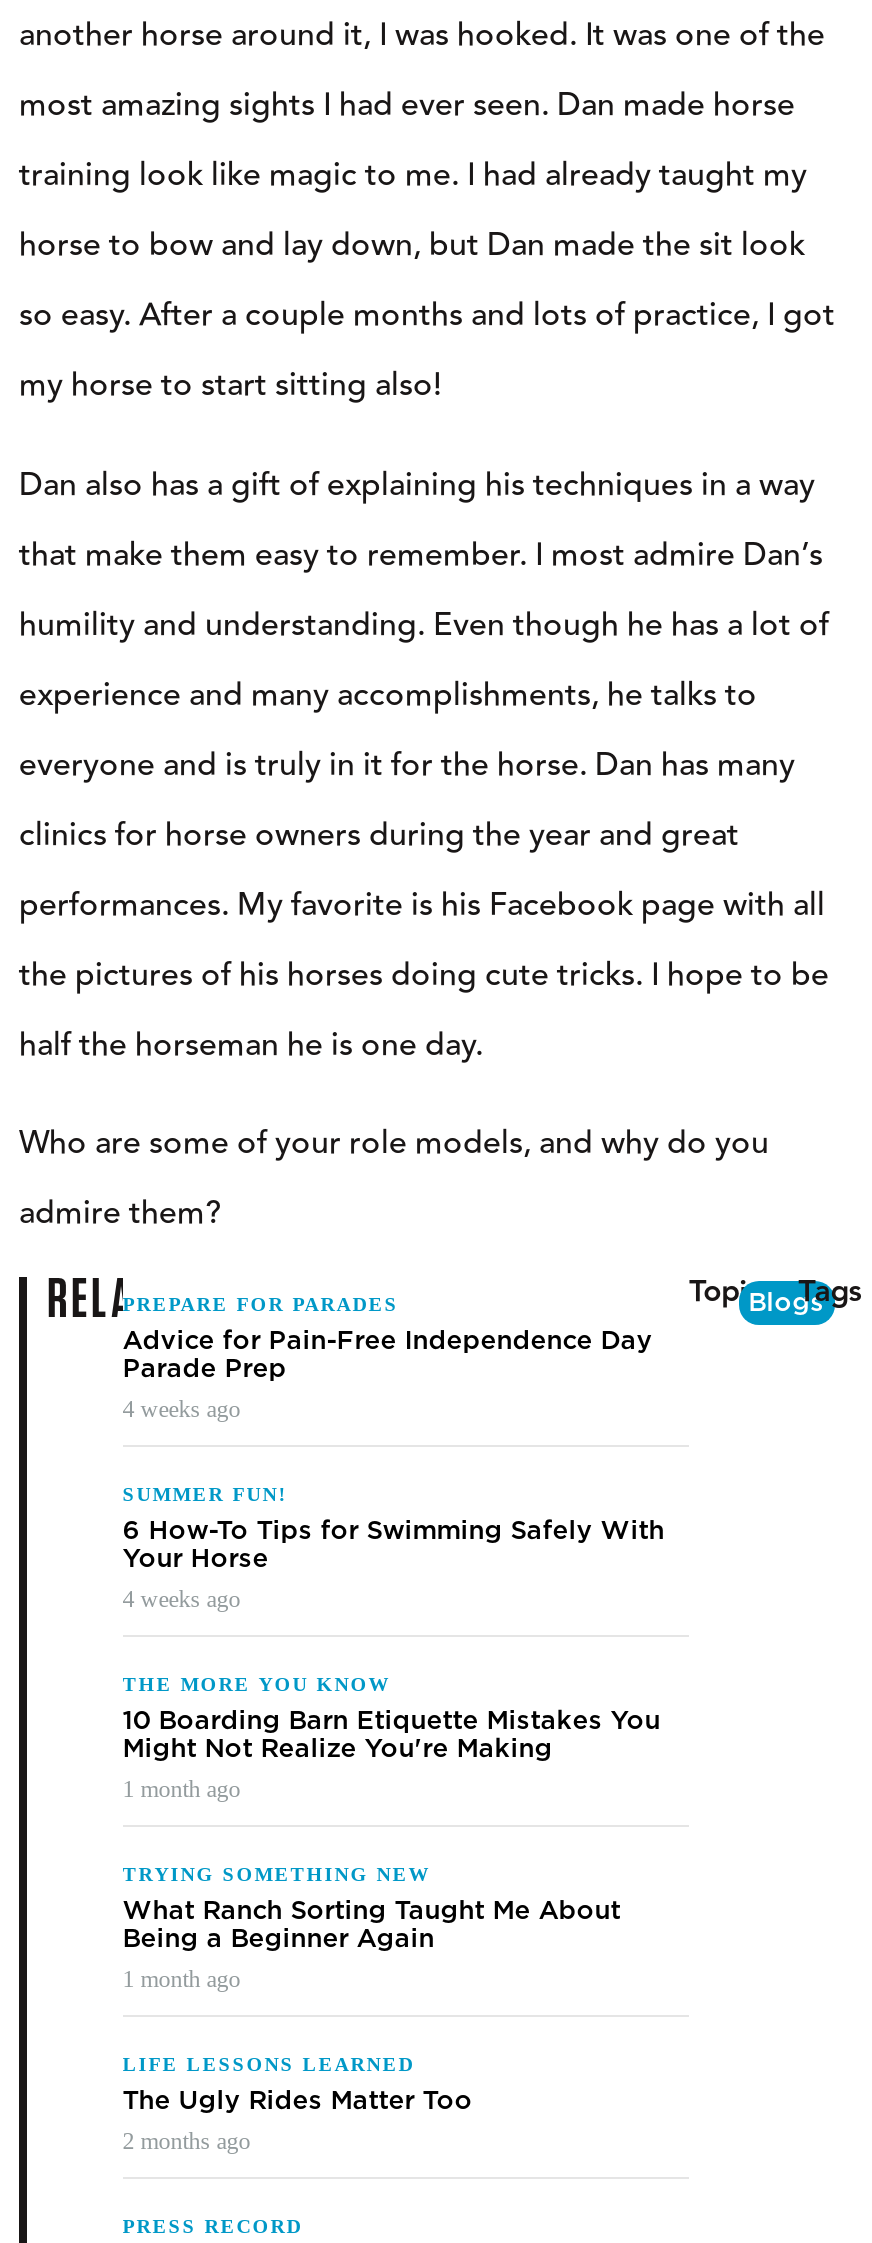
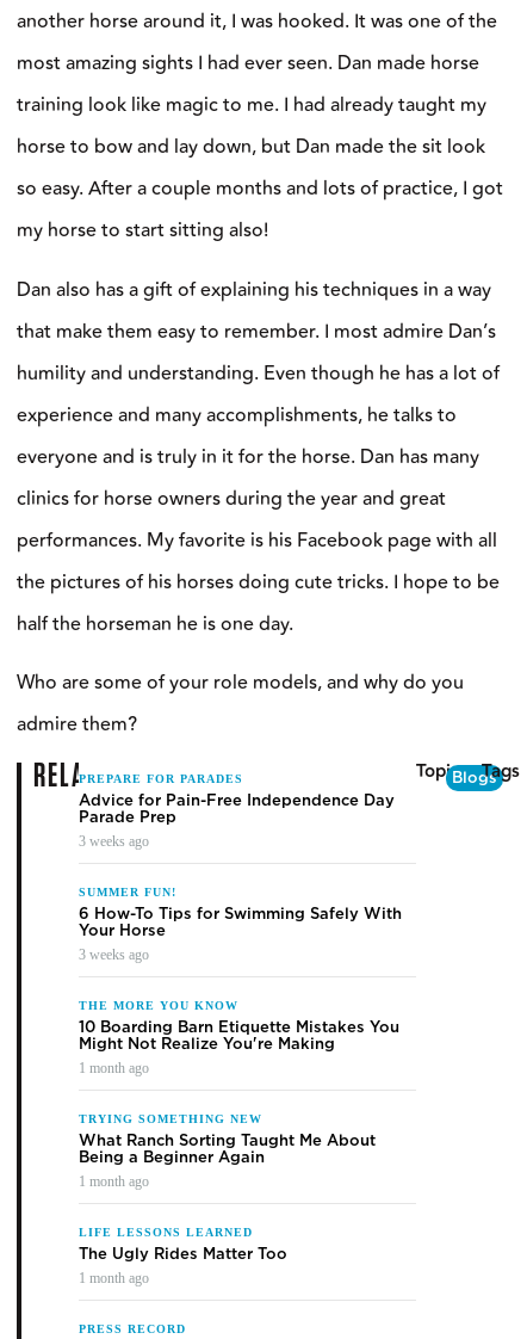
[123,1396,241,1424] 4 weeks ago -> [78,833,149,850] 3 weeks ago
[123,1586,241,1614] 4 weeks ago -> [78,947,149,963] 3 weeks ago
[123,2128,251,2156] 2 months ago -> [78,1270,149,1287] 1 month ago

